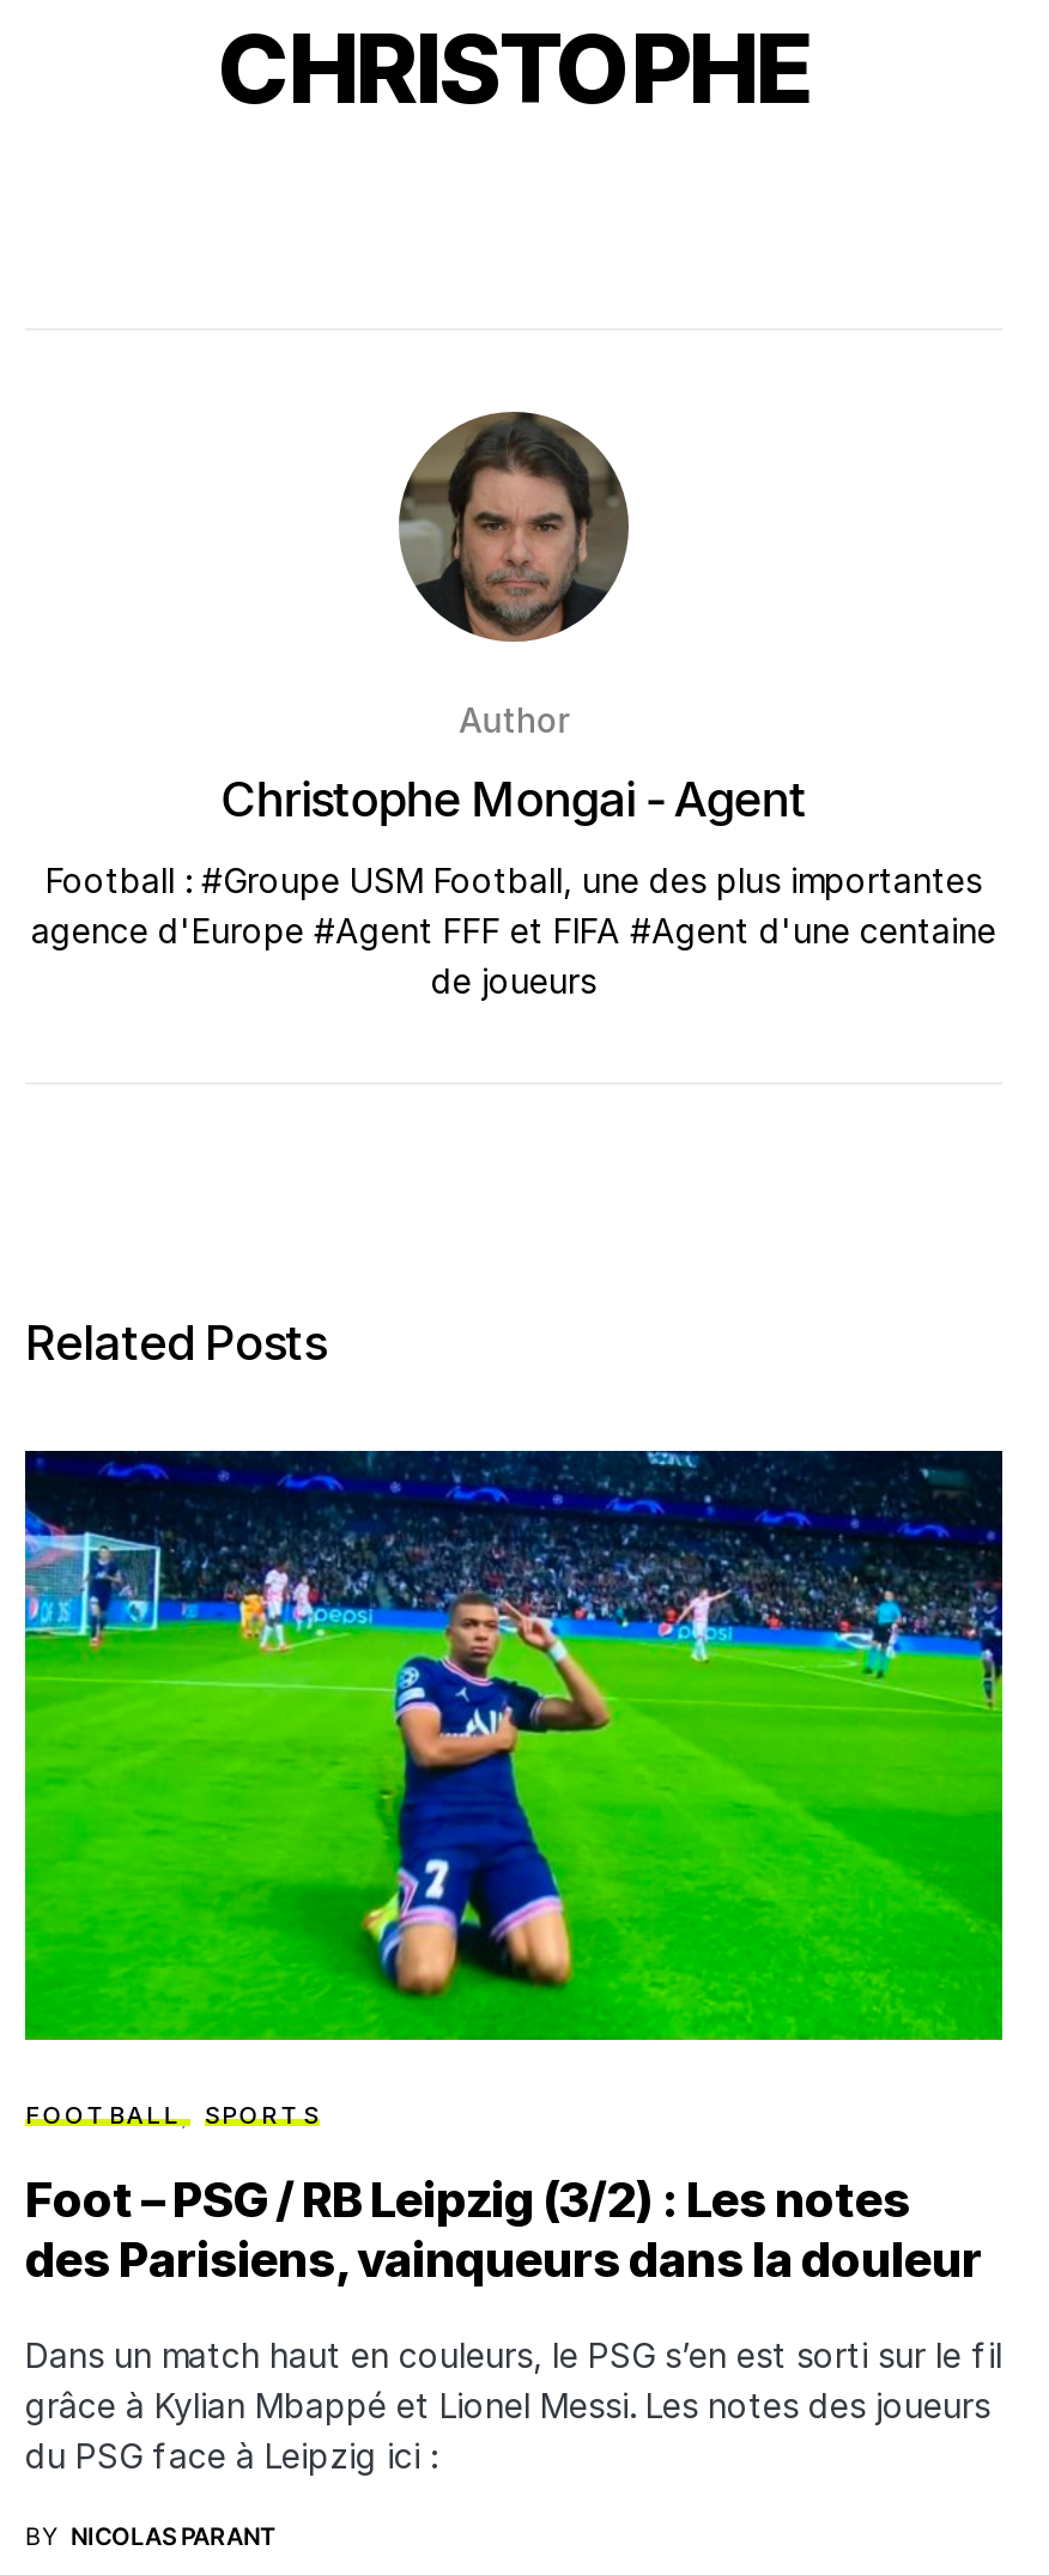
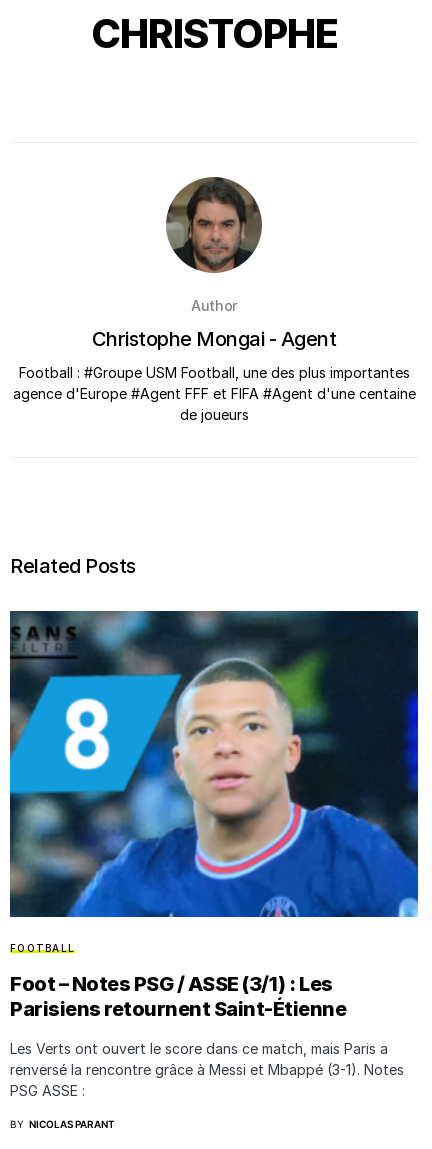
[23,1450,1005,2043] [image] -> [9,611,419,918] [image]
[25,2100,1002,2476] SPORTS | Foot – PSG / RB Leipzig (3/2) : Les notes | des Parisiens, vainqueurs dans la douleur | Dans un match haut en couleurs, le PSG s’en est sorti sur le fil | grâce à Kylian Mbappé et Lionel Messi. Les notes des joueurs | du PSG face à Leipzig ici : -> [10,972,404,1099] Foot – Notes PSG / ASSE (3/1) : Les | Parisiens retournent Saint-Étienne | Les Verts ont ouvert le score dans ce match, mais Paris a | renversé la rencontre grâce à Messi et Mbappé (3-1). Notes | PSG ASSE :

